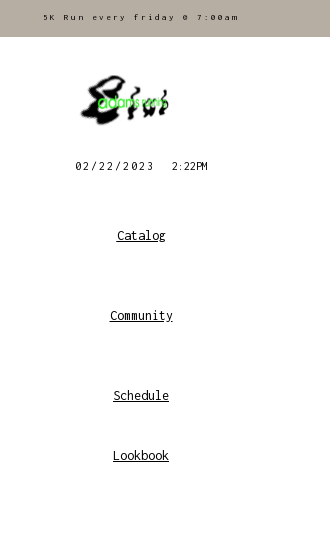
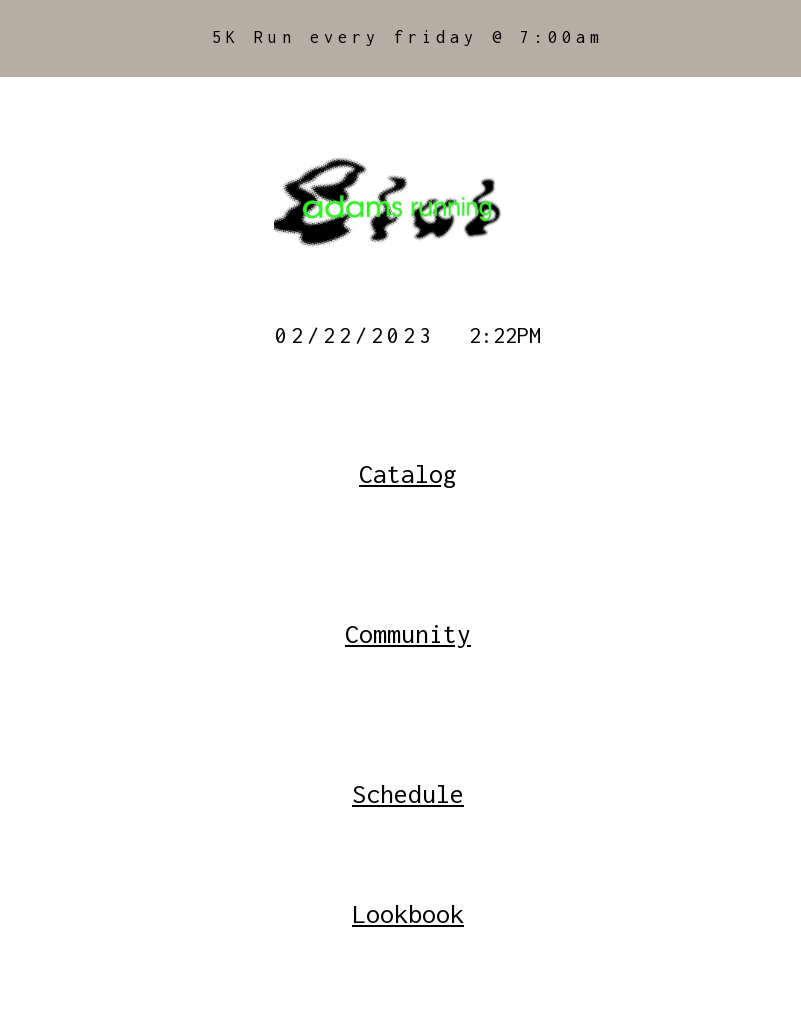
[74,74,187,126] [image] -> [272,153,502,253] [image]

